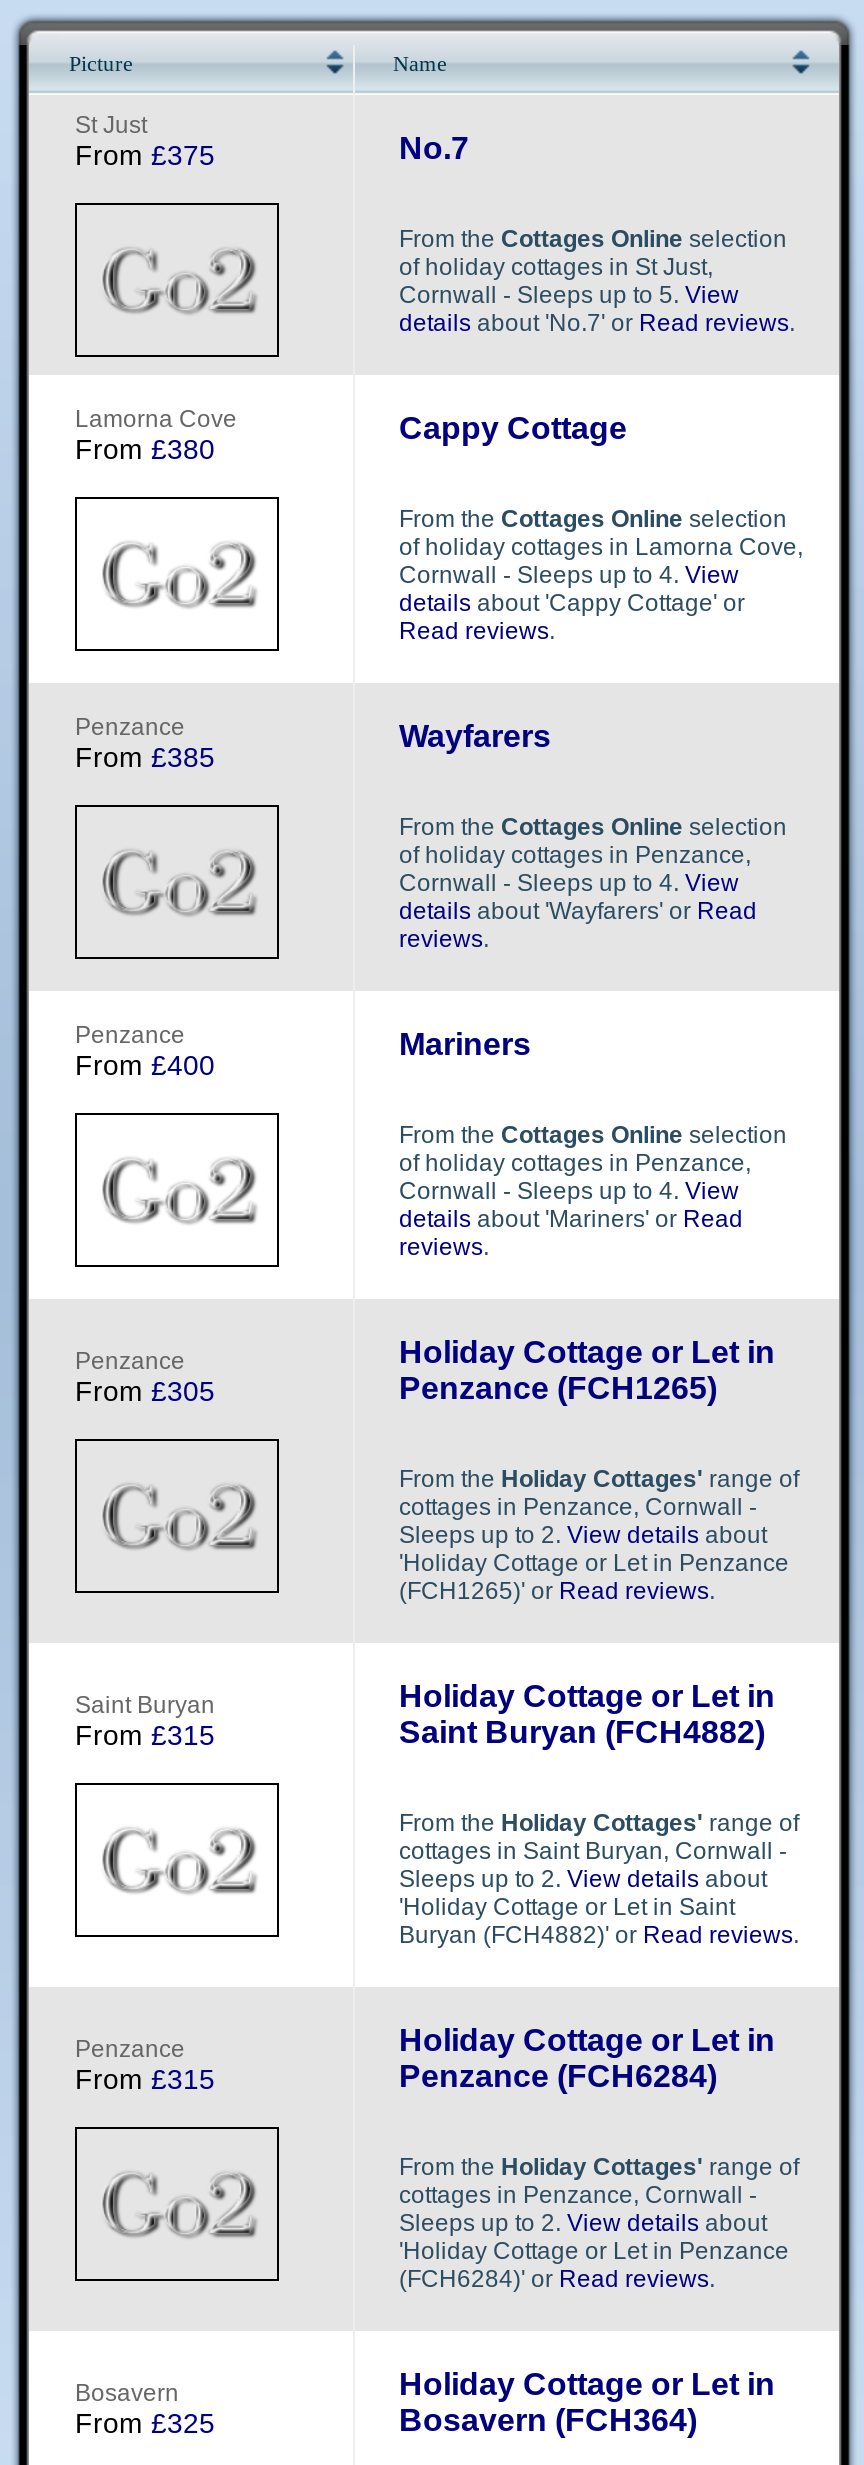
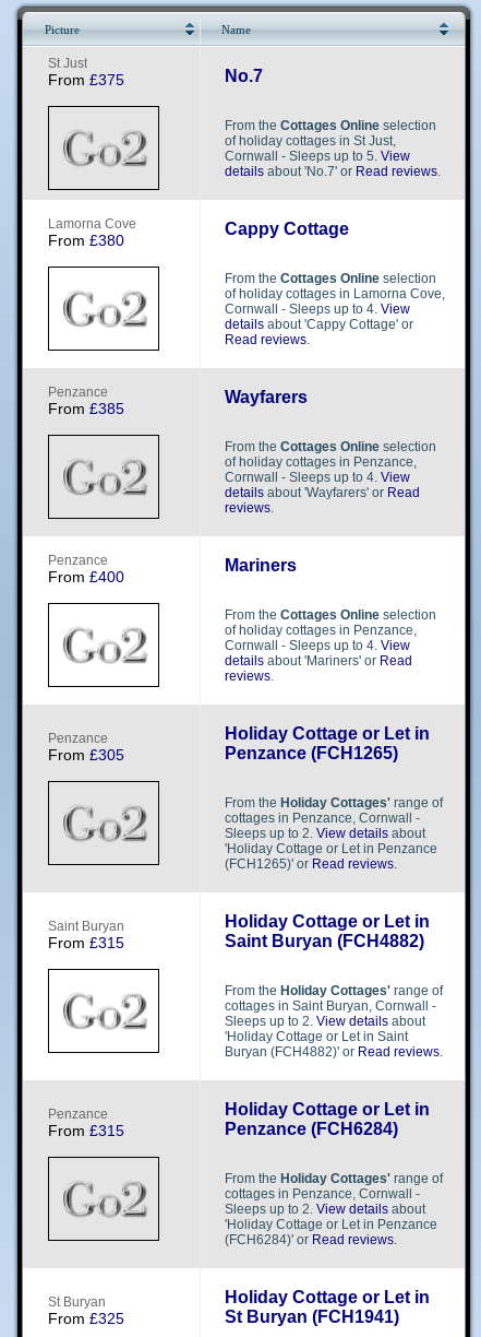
[75,2379,179,2407] Bosavern -> [48,1294,106,1310] St Buryan
[399,2404,697,2438] Bosavern (FCH364) -> [225,1308,399,1326] St Buryan (FCH1941)

